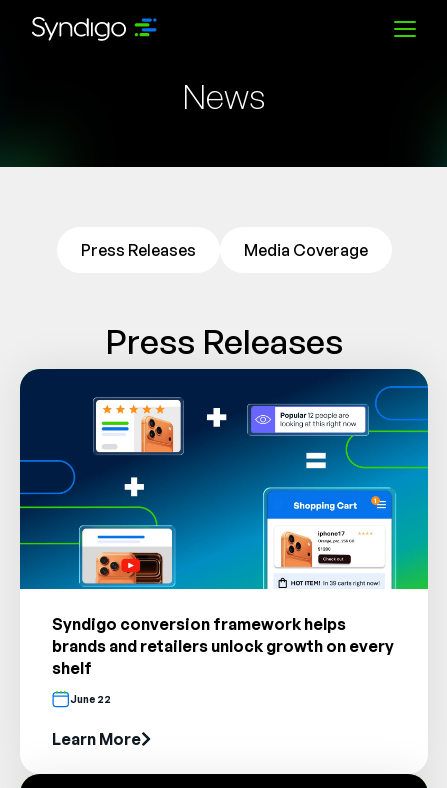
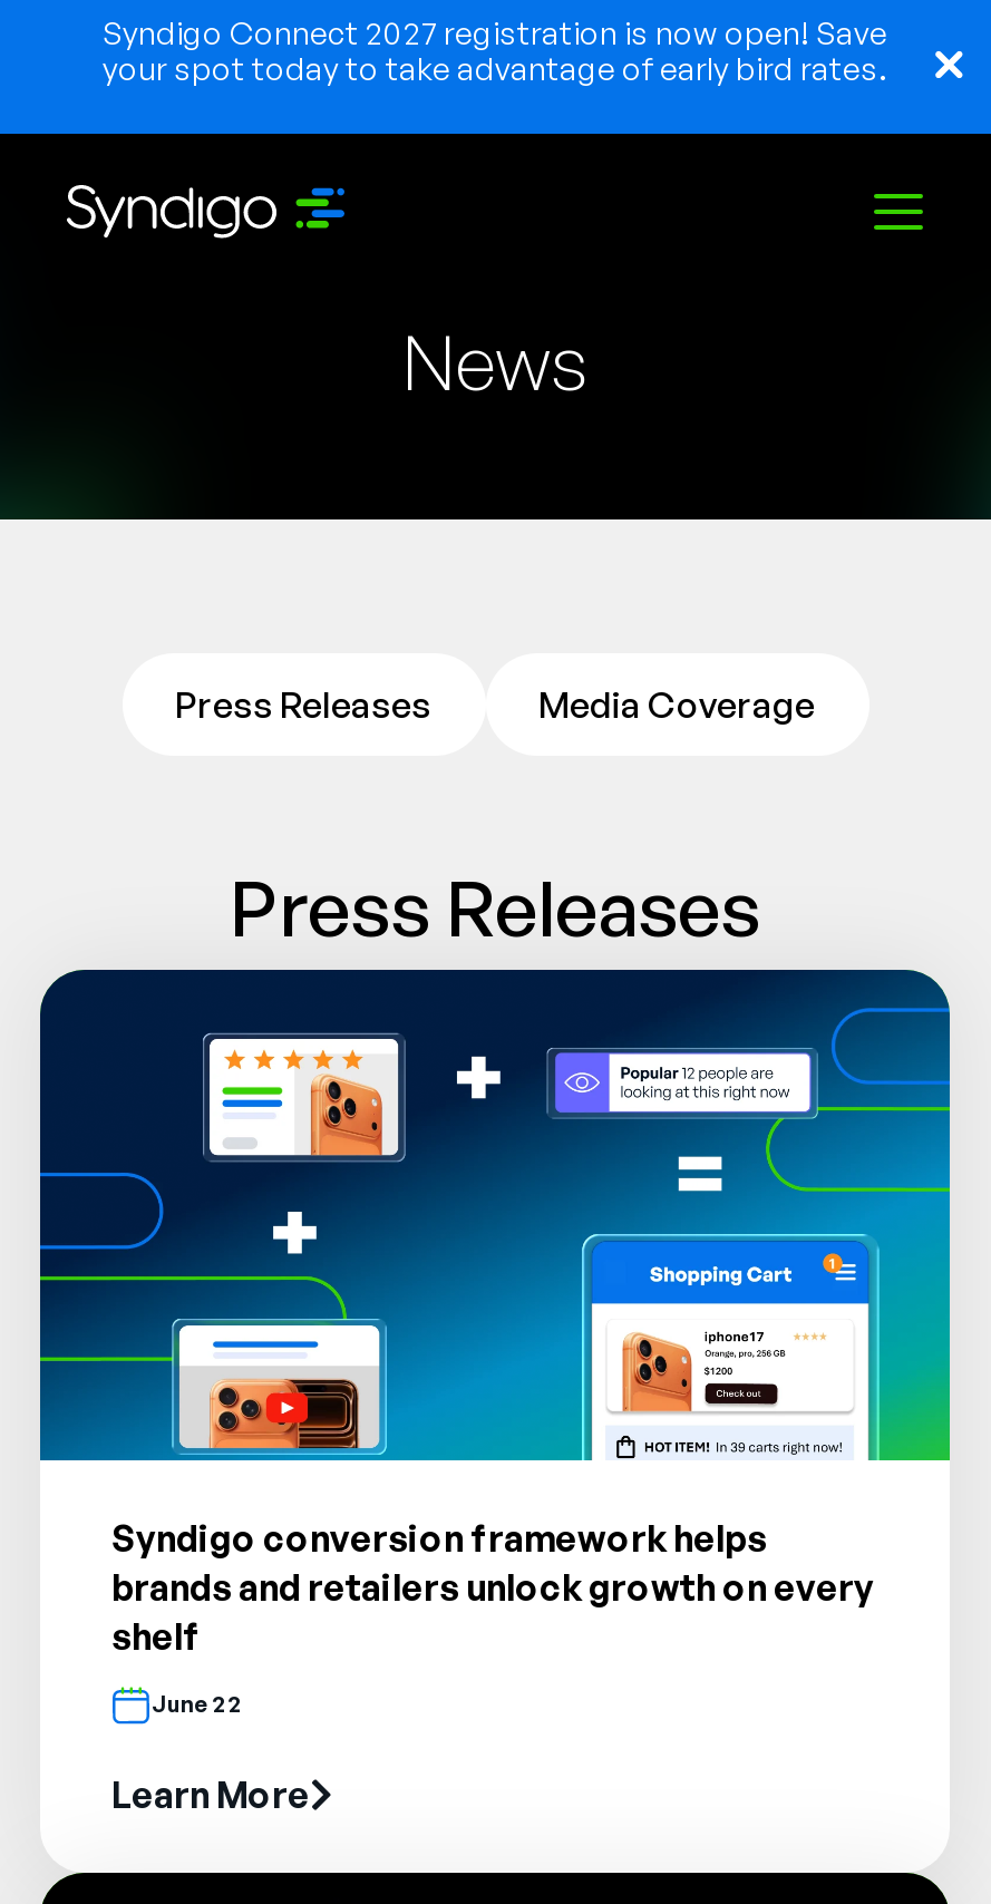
none -> [103,13,887,87] Syndigo Connect 2027 registration is now open! Save | your spot today to take advantage of early bird rates.

